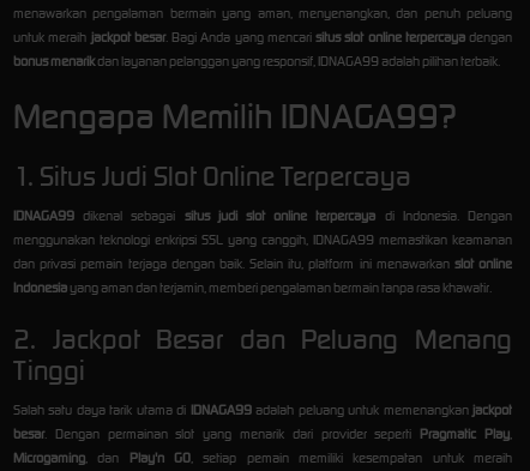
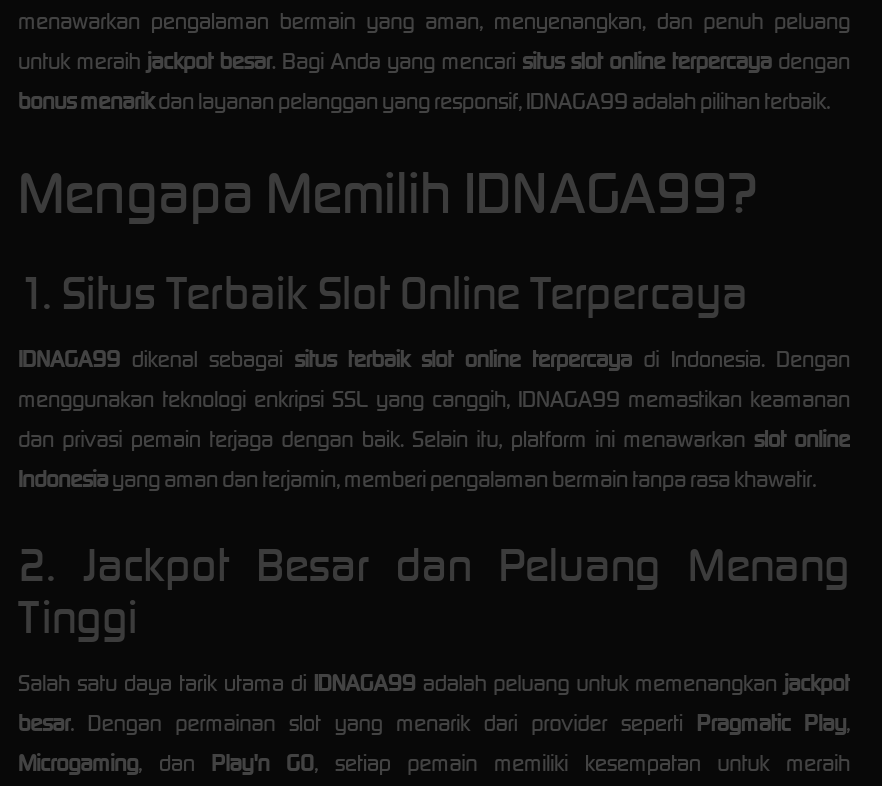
[13,159,411,192] 1. Situs Judi Slot Online Terpercaya -> [18,265,748,321] 1. Situs Terbaik Slot Online Terpercaya
[13,207,512,224] IDNAGA99 dikenal sebagai situs judi slot online terpercaya di Indonesia. Dengan -> [18,345,850,373] IDNAGA99 dikenal sebagai situs terbaik slot online terpercaya di Indonesia. Dengan

